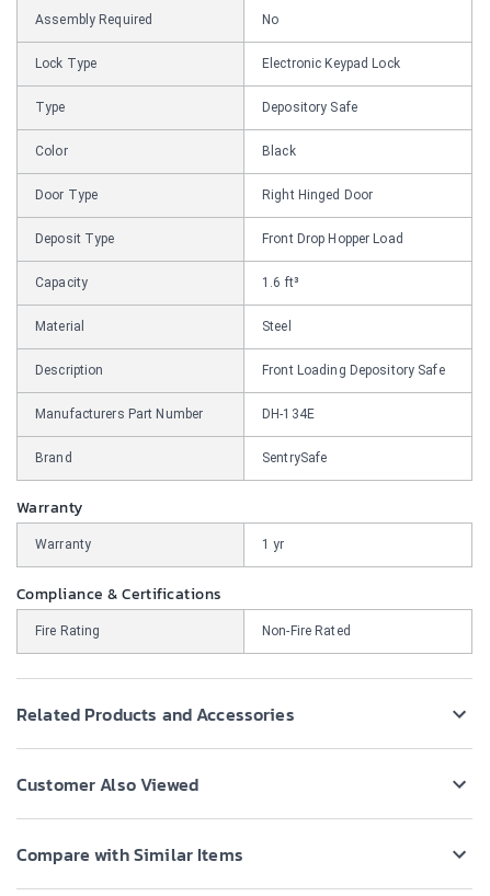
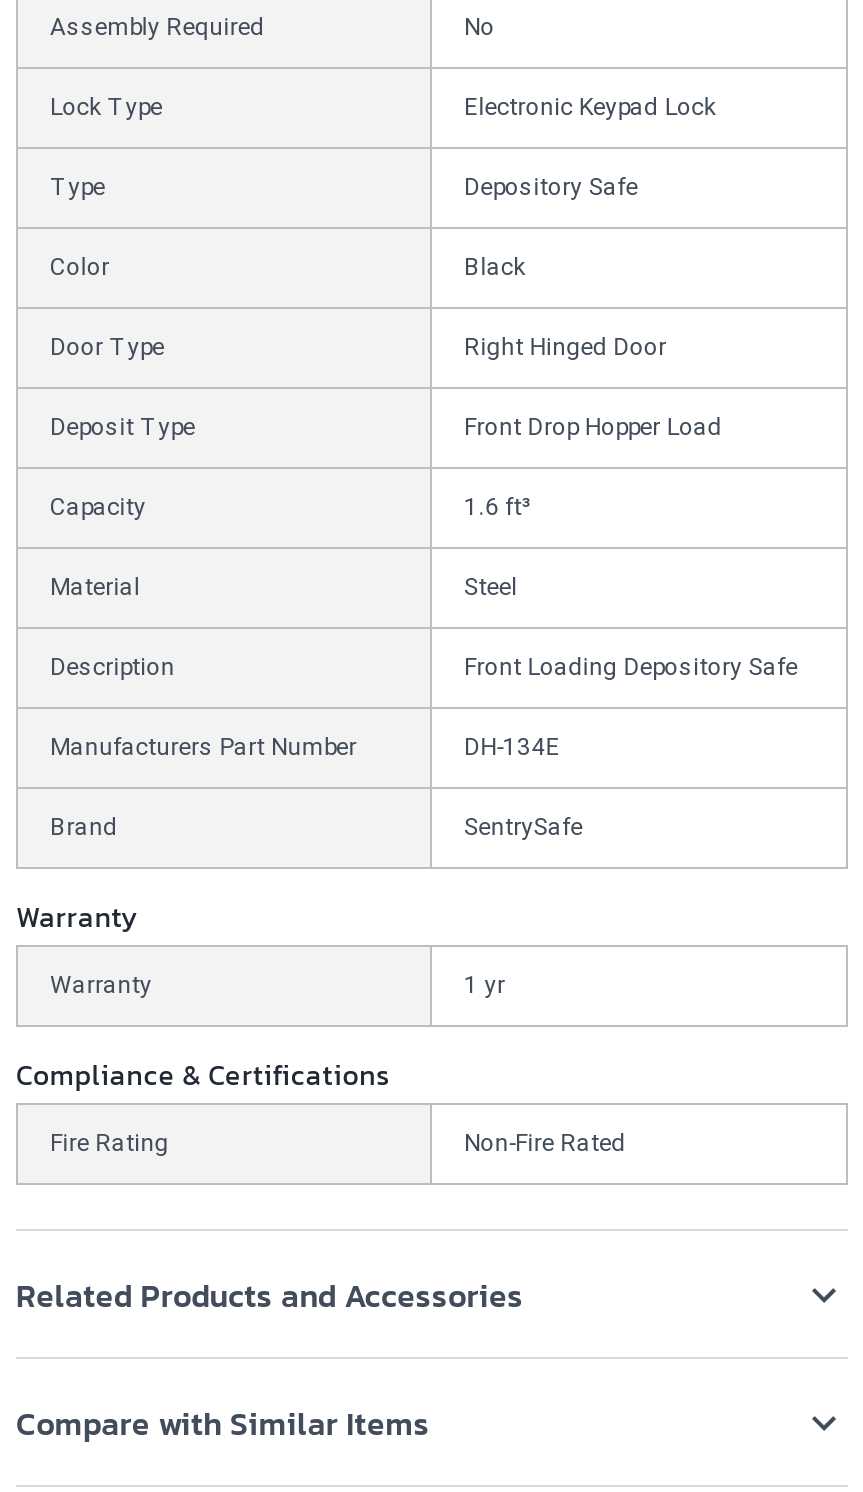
[16,771,198,797] Customer Also Viewed -> none

